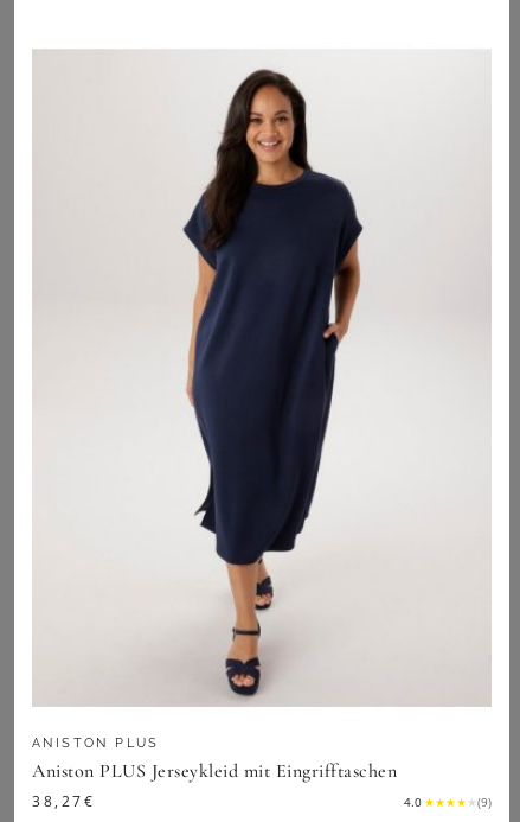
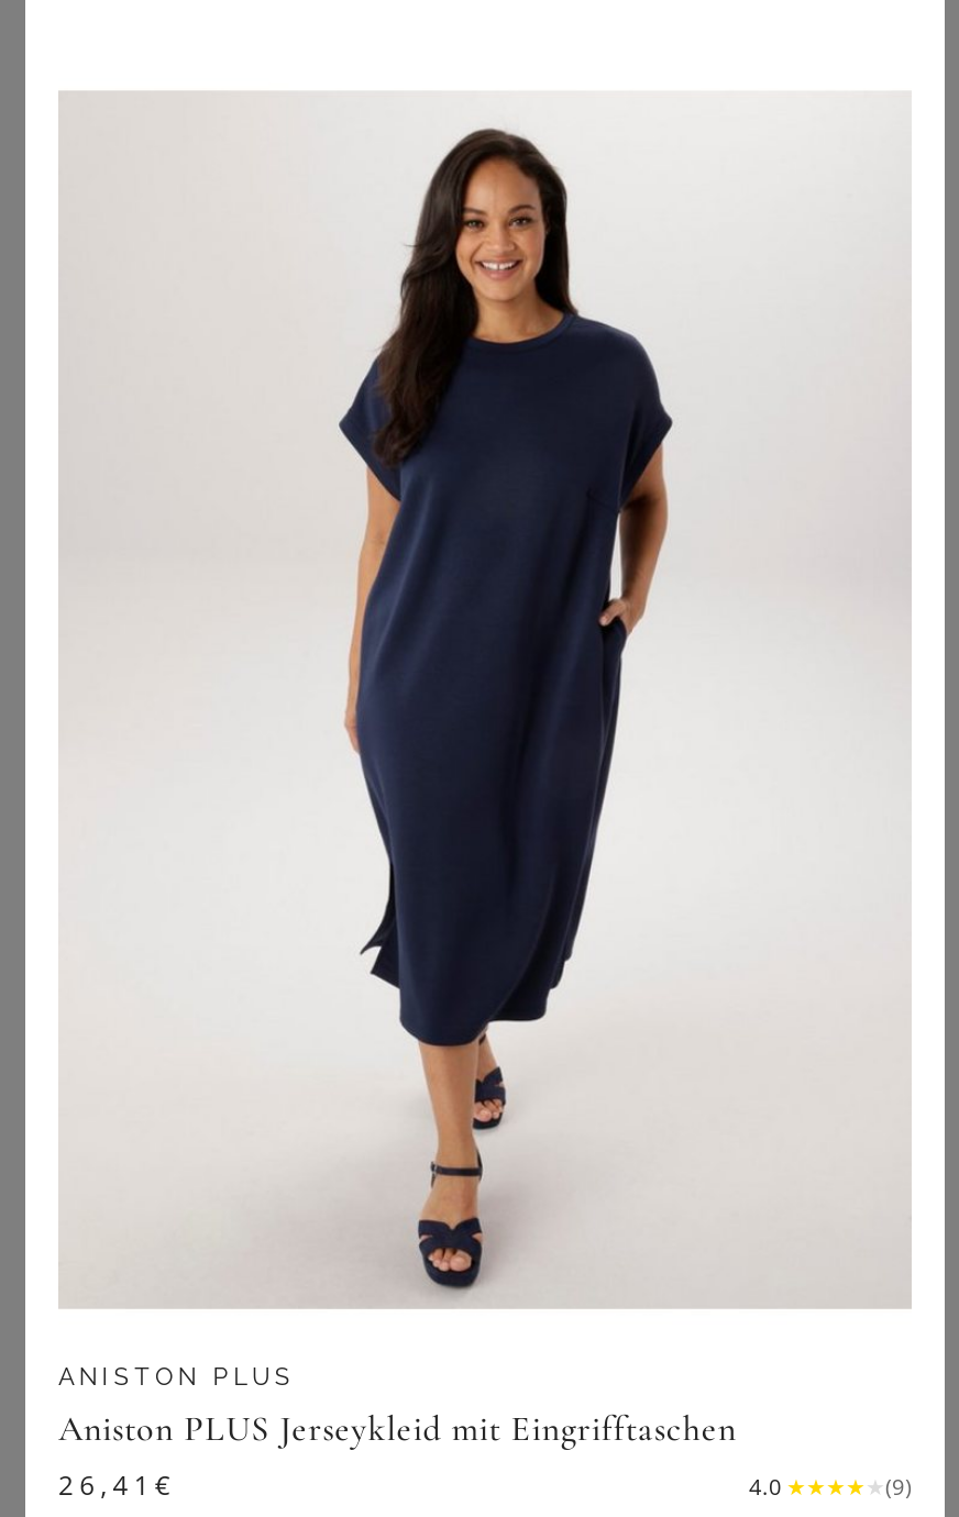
[32,791,95,811] 38,27 € -> [58,1466,176,1503] 26,41 €

